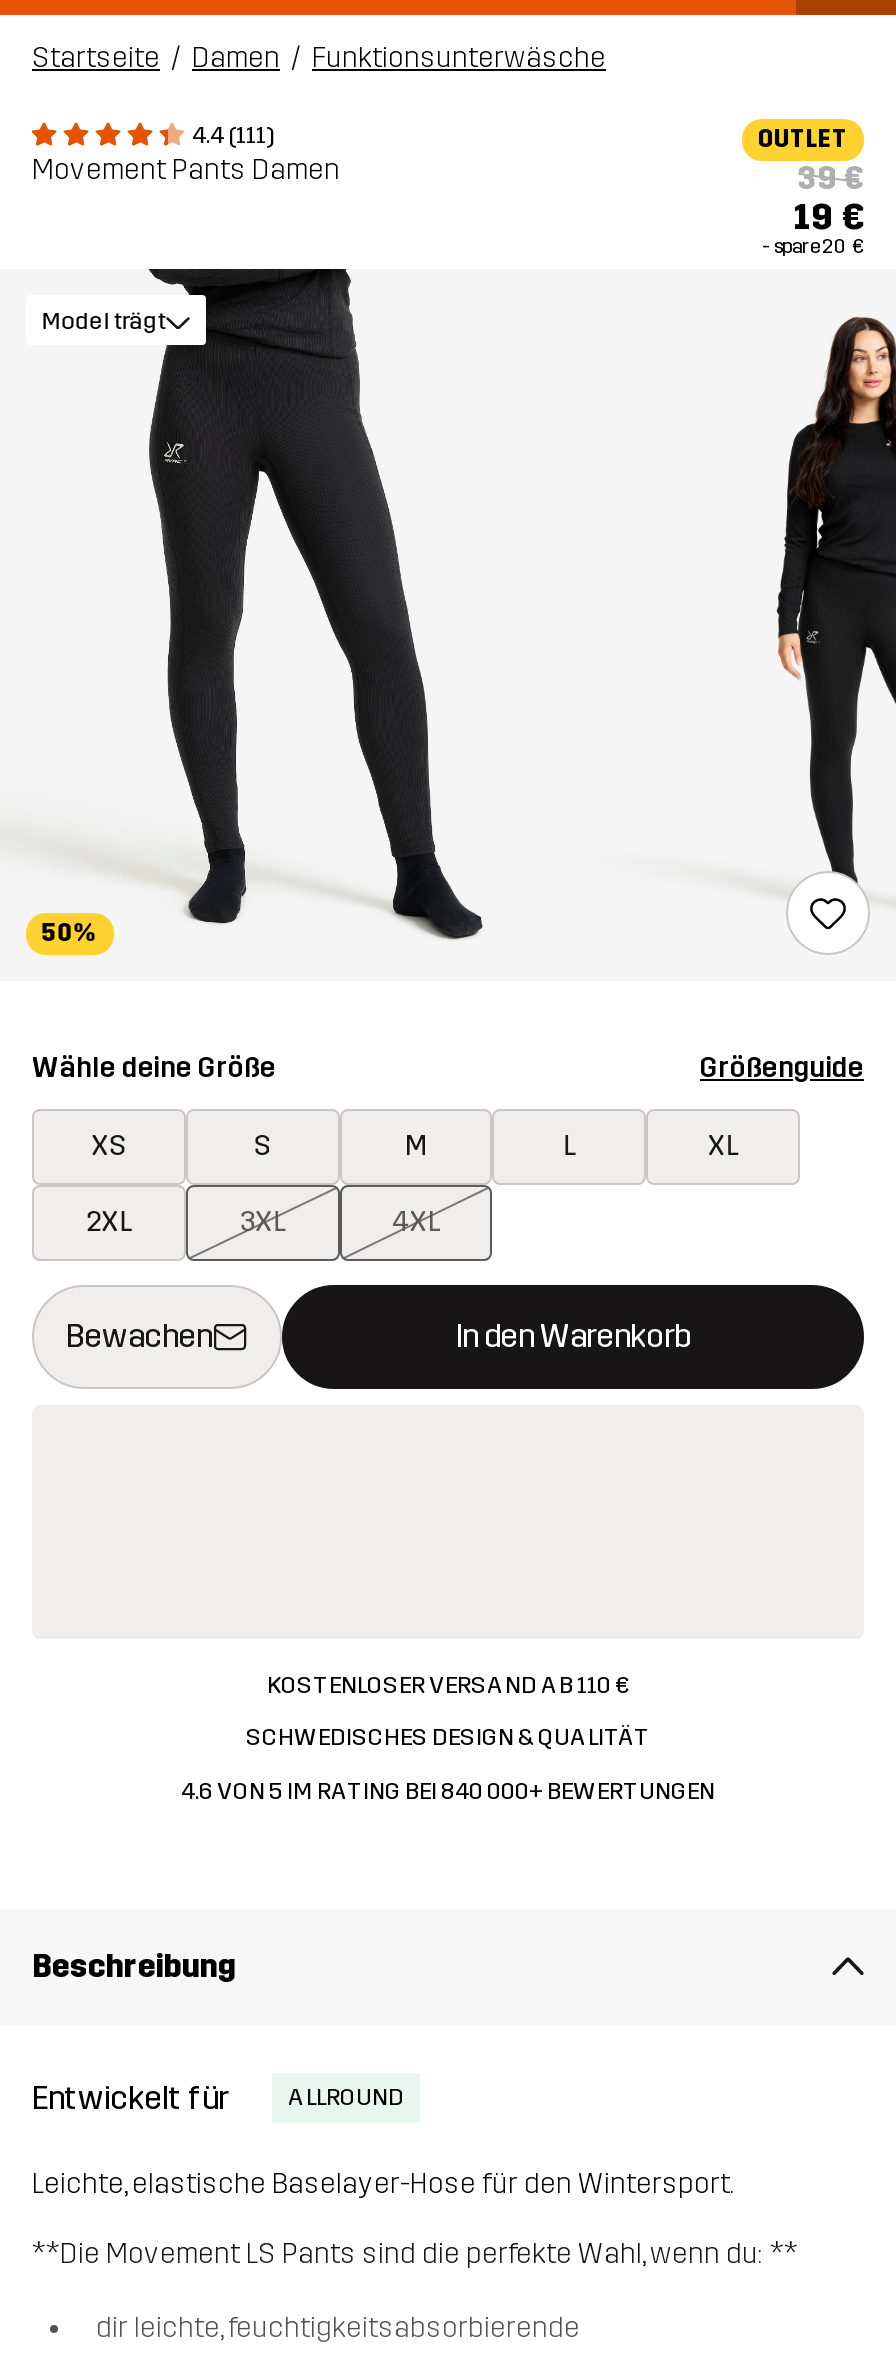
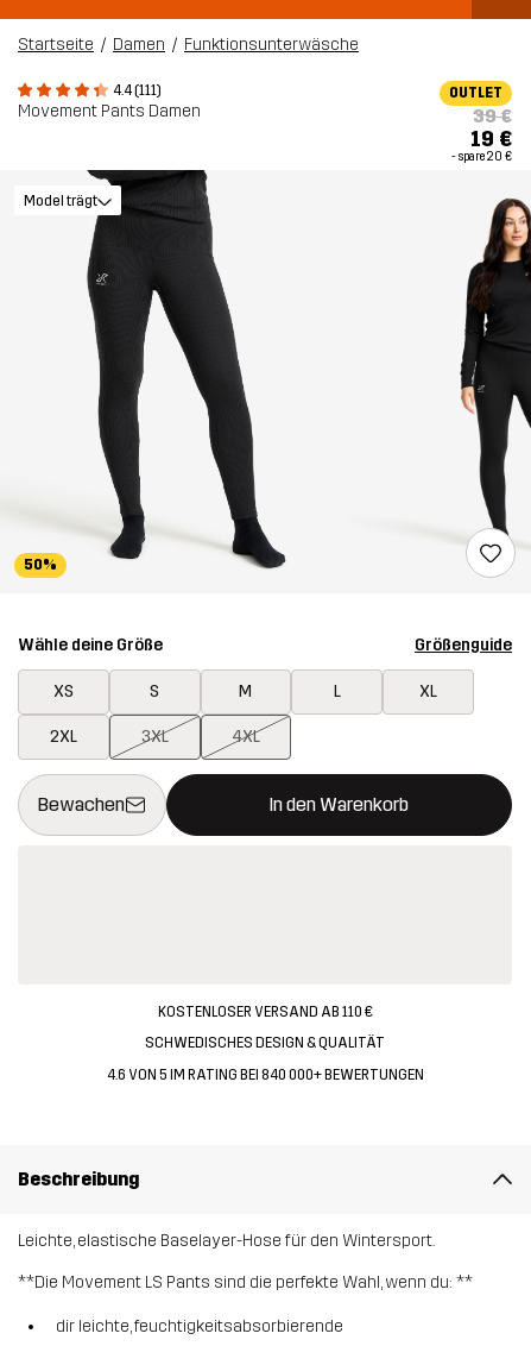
[32,2079,404,2117] Entwickelt für | ALLROUND -> none

